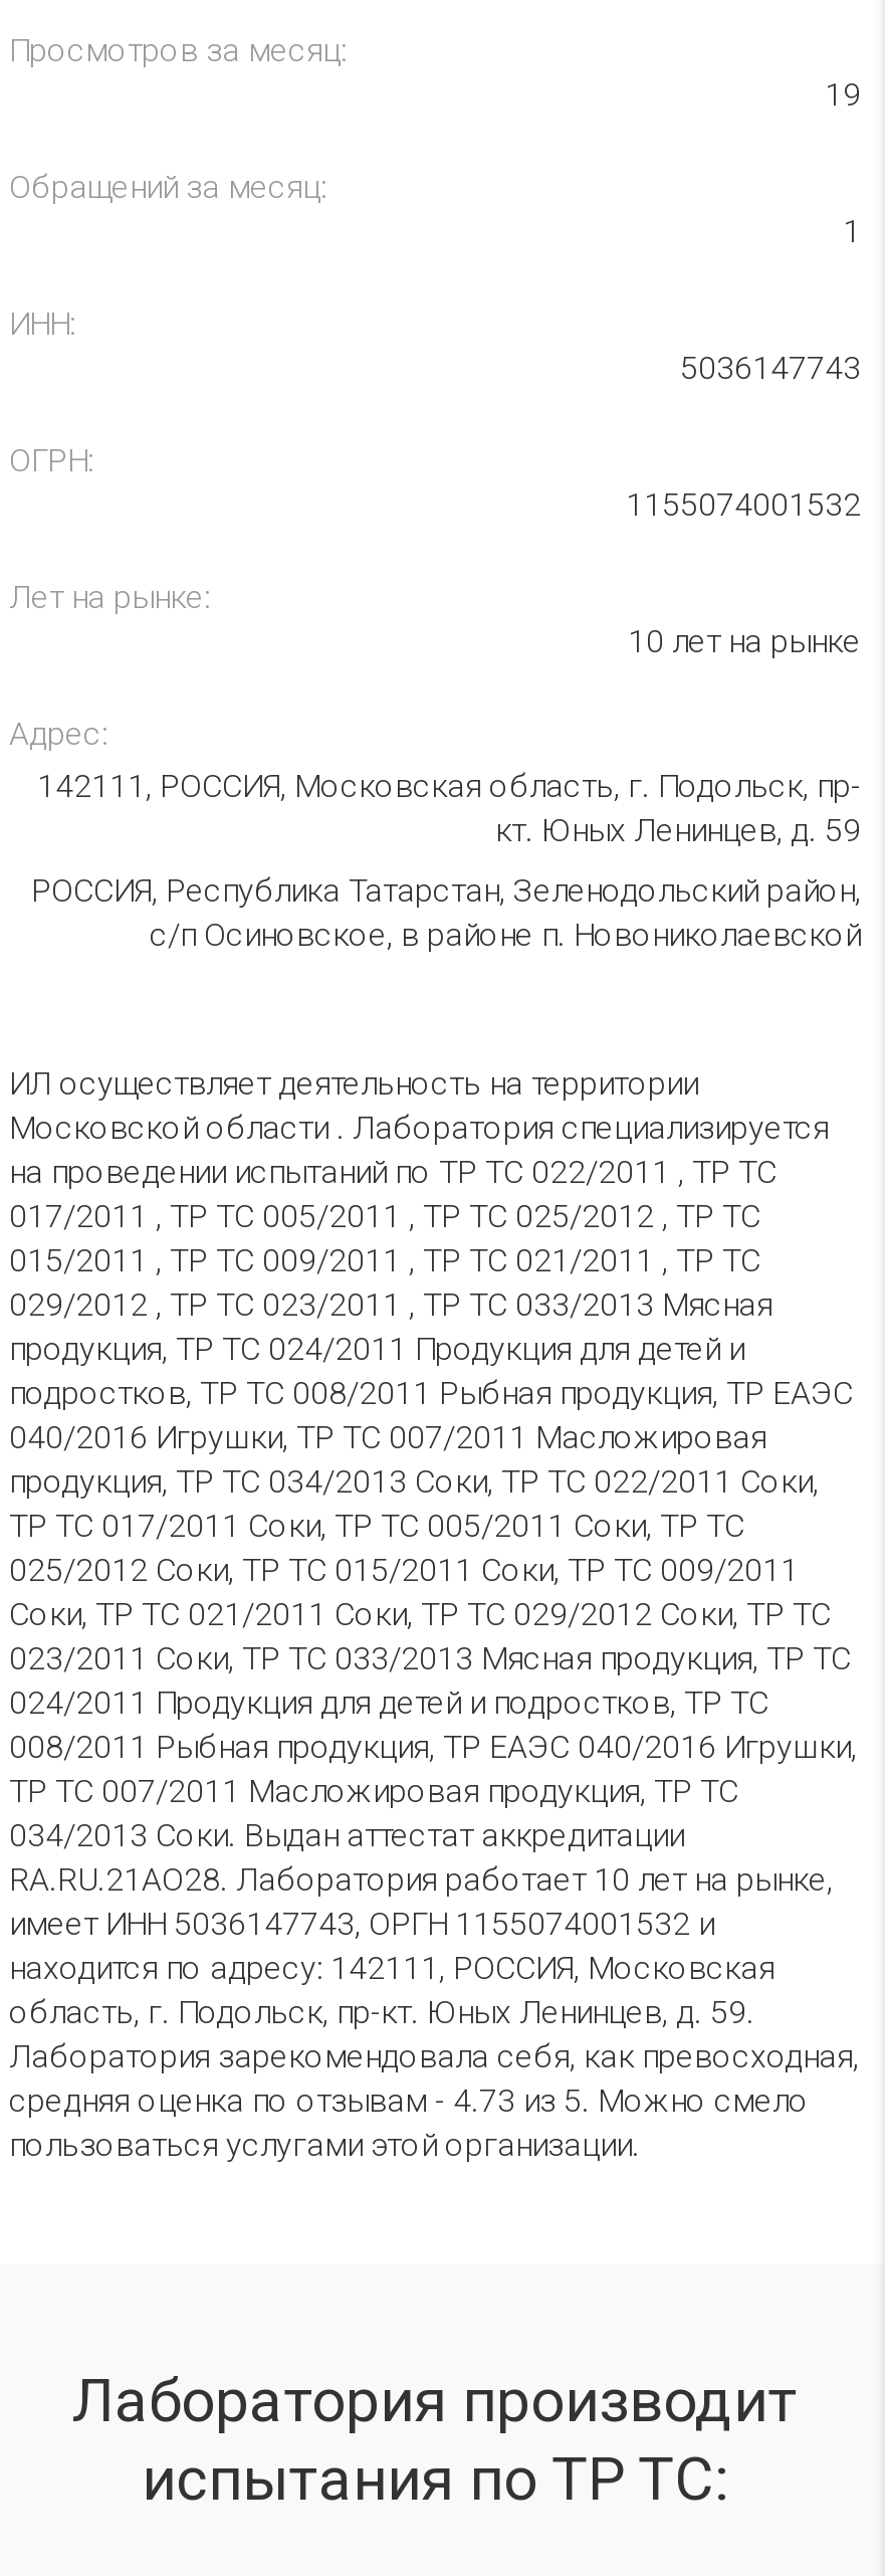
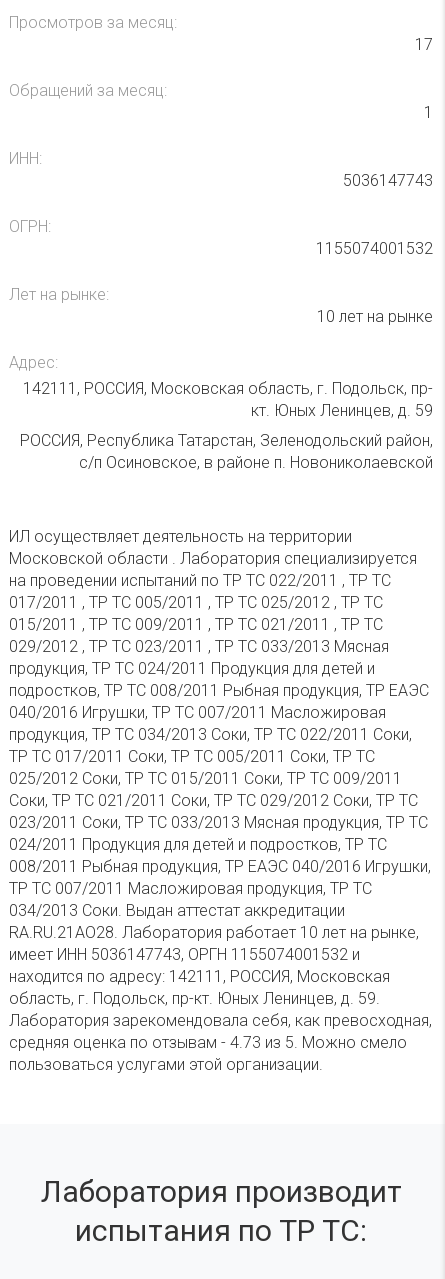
[825,75,861,114] 19 -> [415,35,433,54] 17

